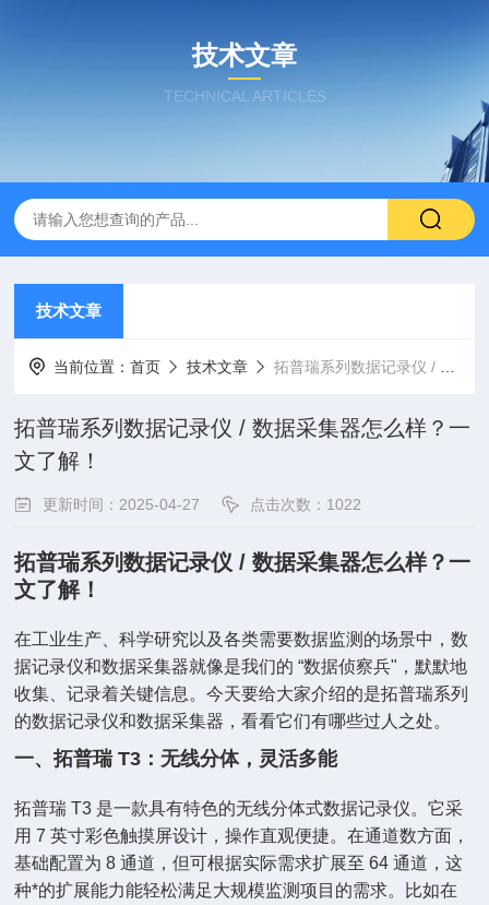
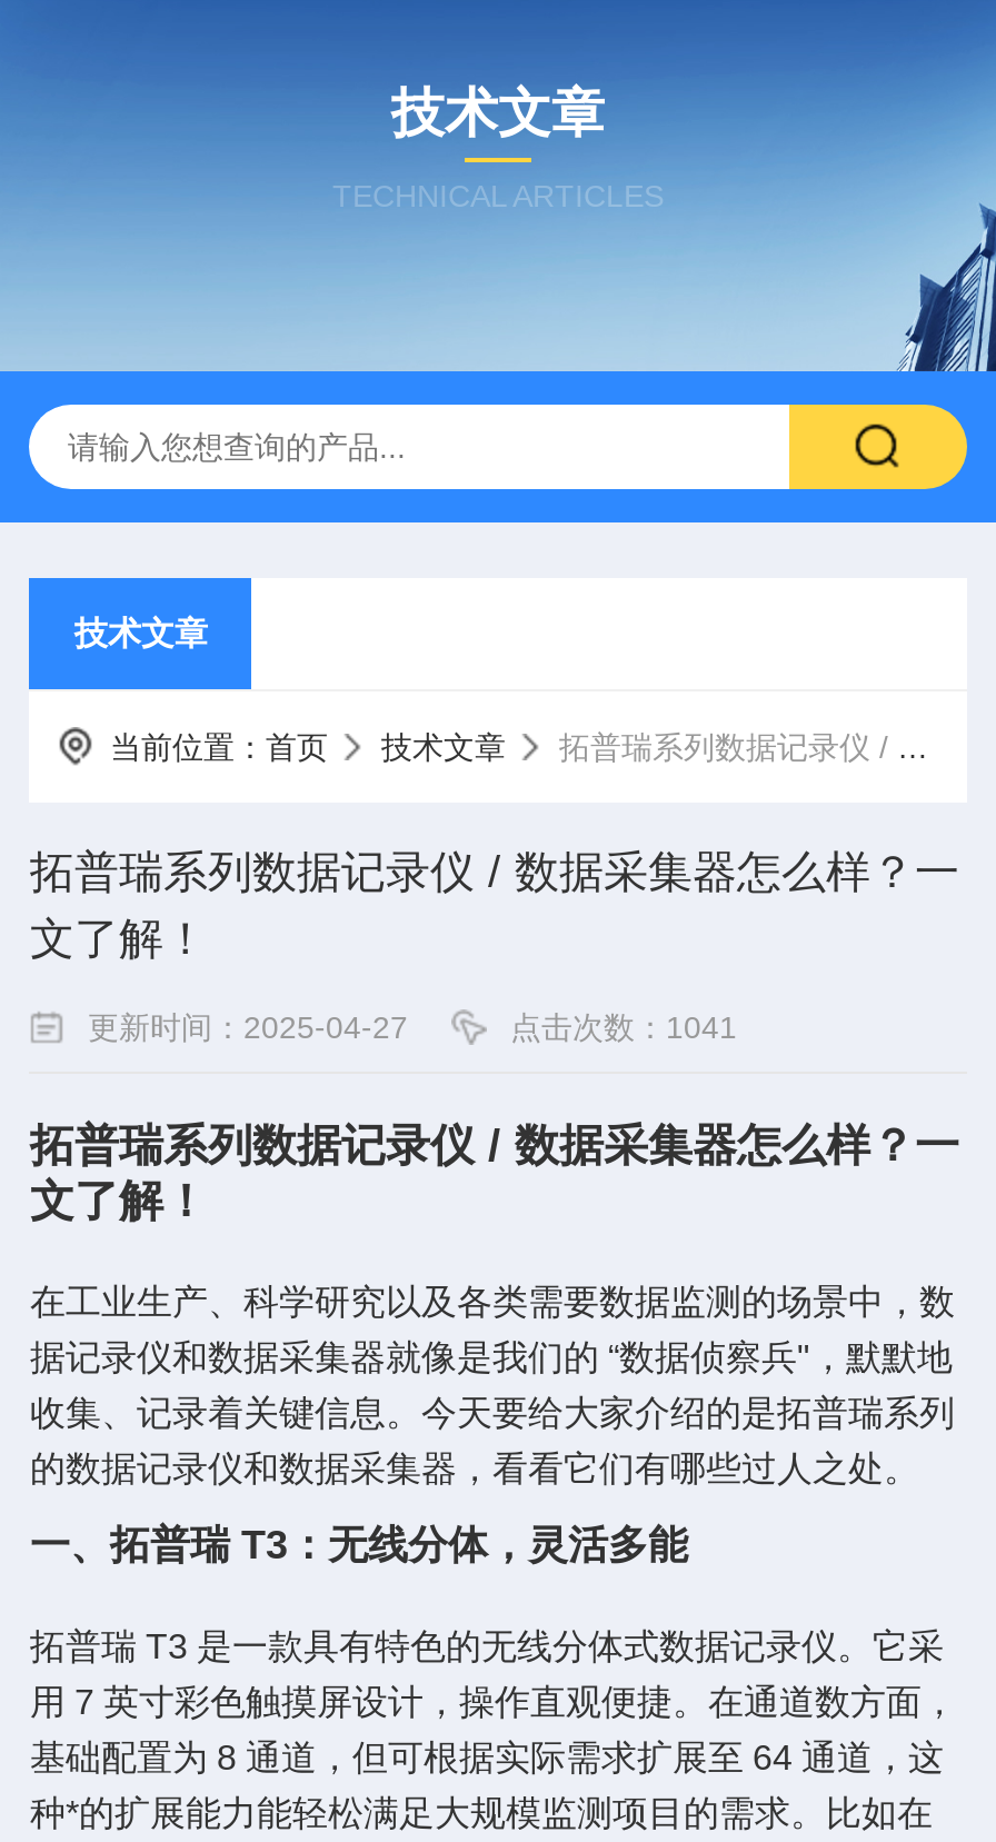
[250,496,362,513] 点击次数：1022 -> [510,1009,737,1045] 点击次数：1041

